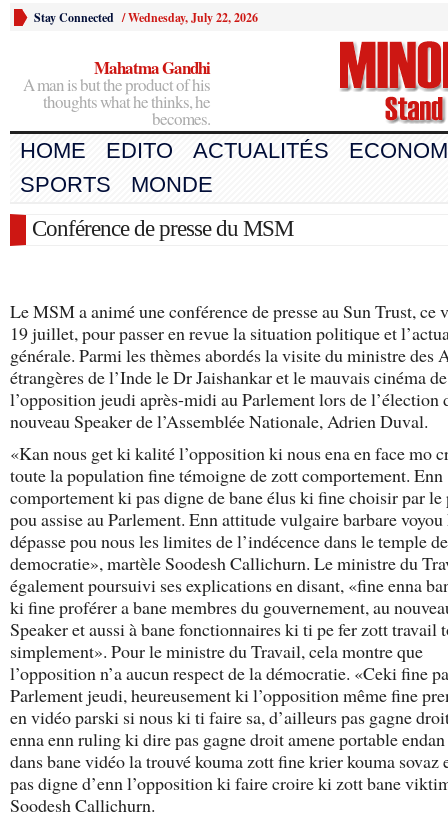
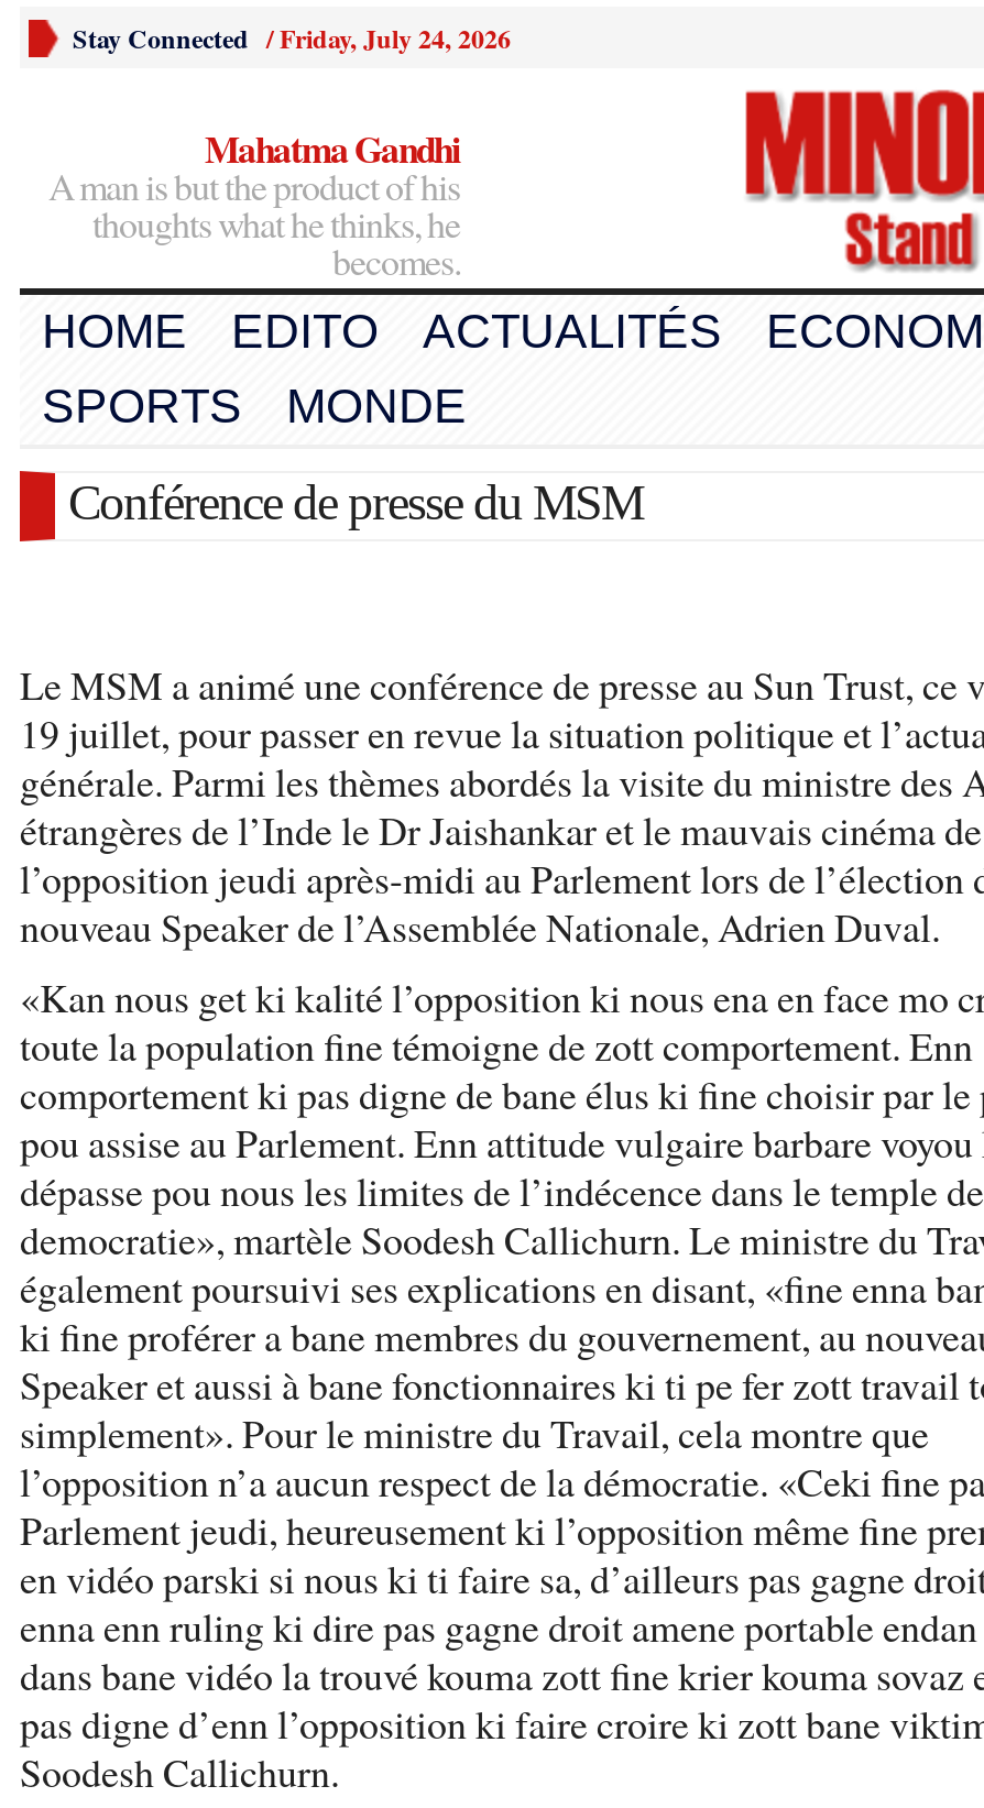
[34,9,258,26] Stay Connected / Wednesday, July 22, 2026 -> [73,20,511,57] Stay Connected / Friday, July 24, 2026

